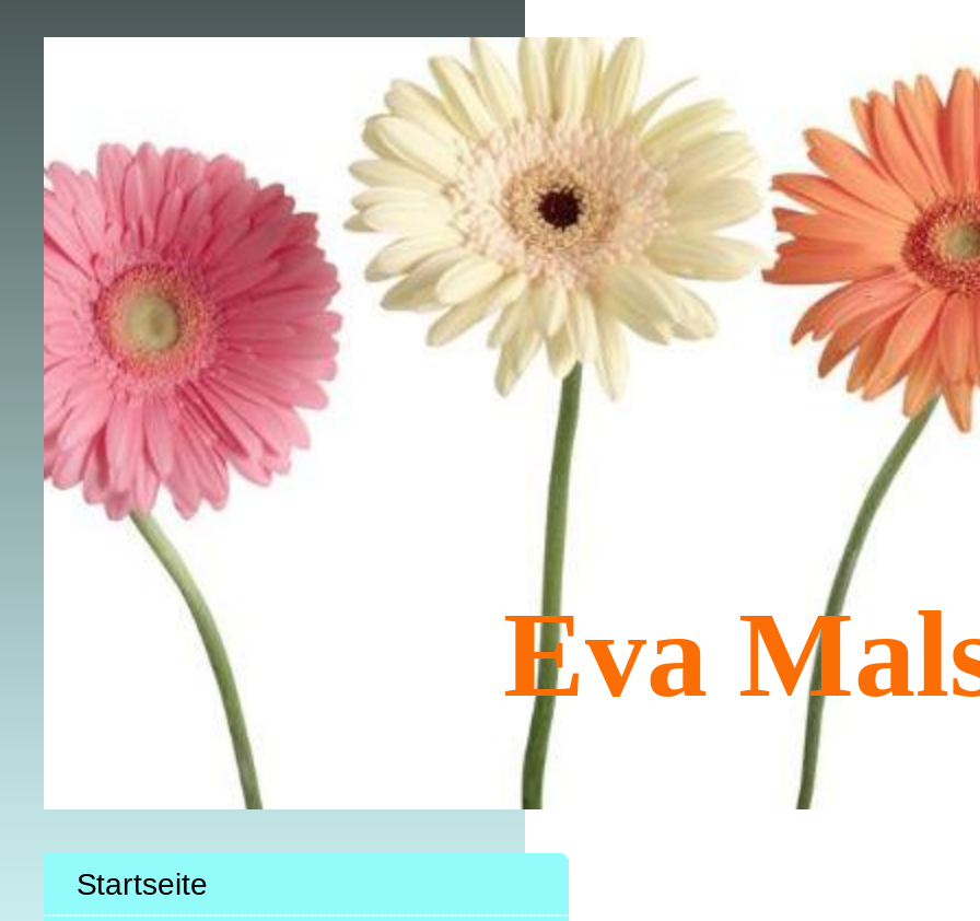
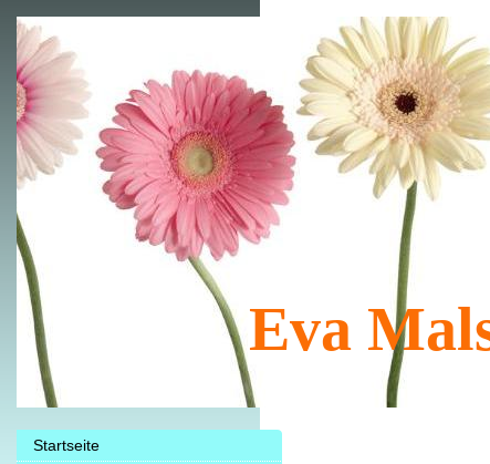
[42,35,973,812] [image] -> [15,16,487,409] [image]

